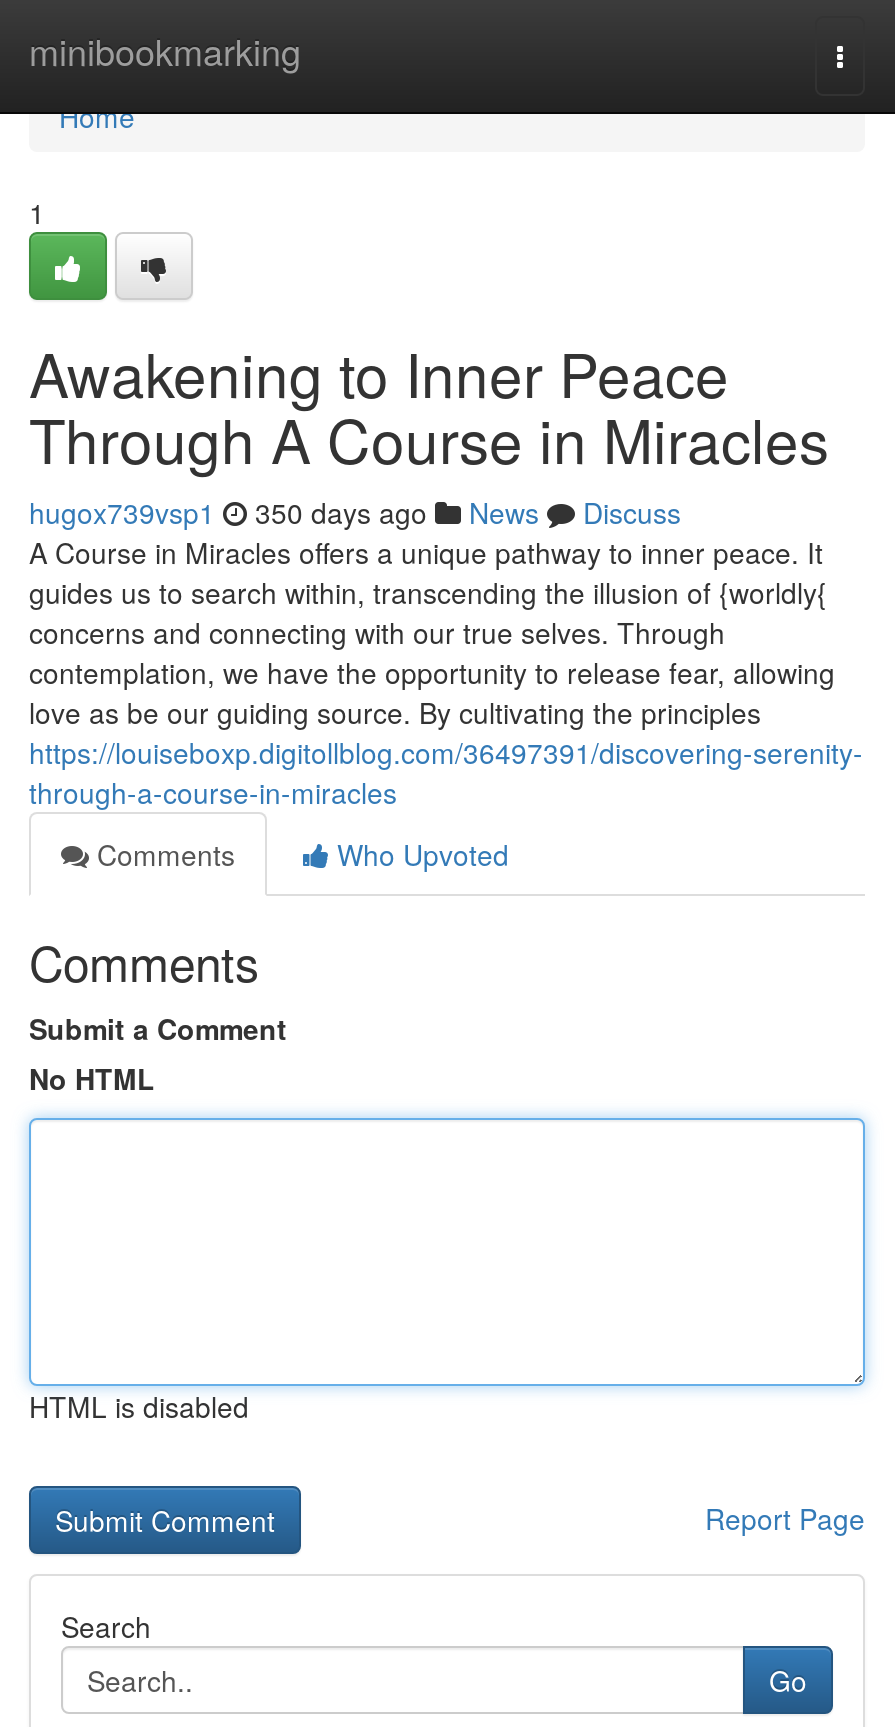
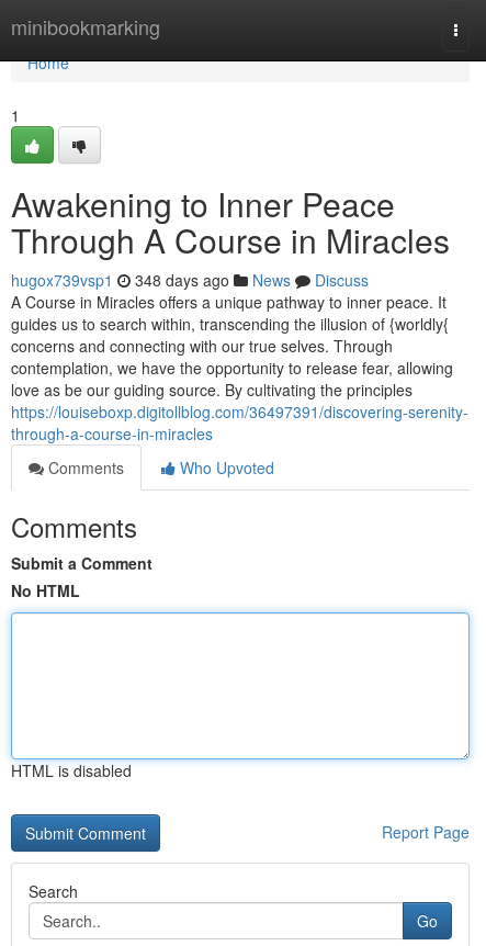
[29,492,681,532] hugox739vsp1 350 days ago News Discuss -> [11,269,369,291] hugox739vsp1 348 days ago News Discuss

